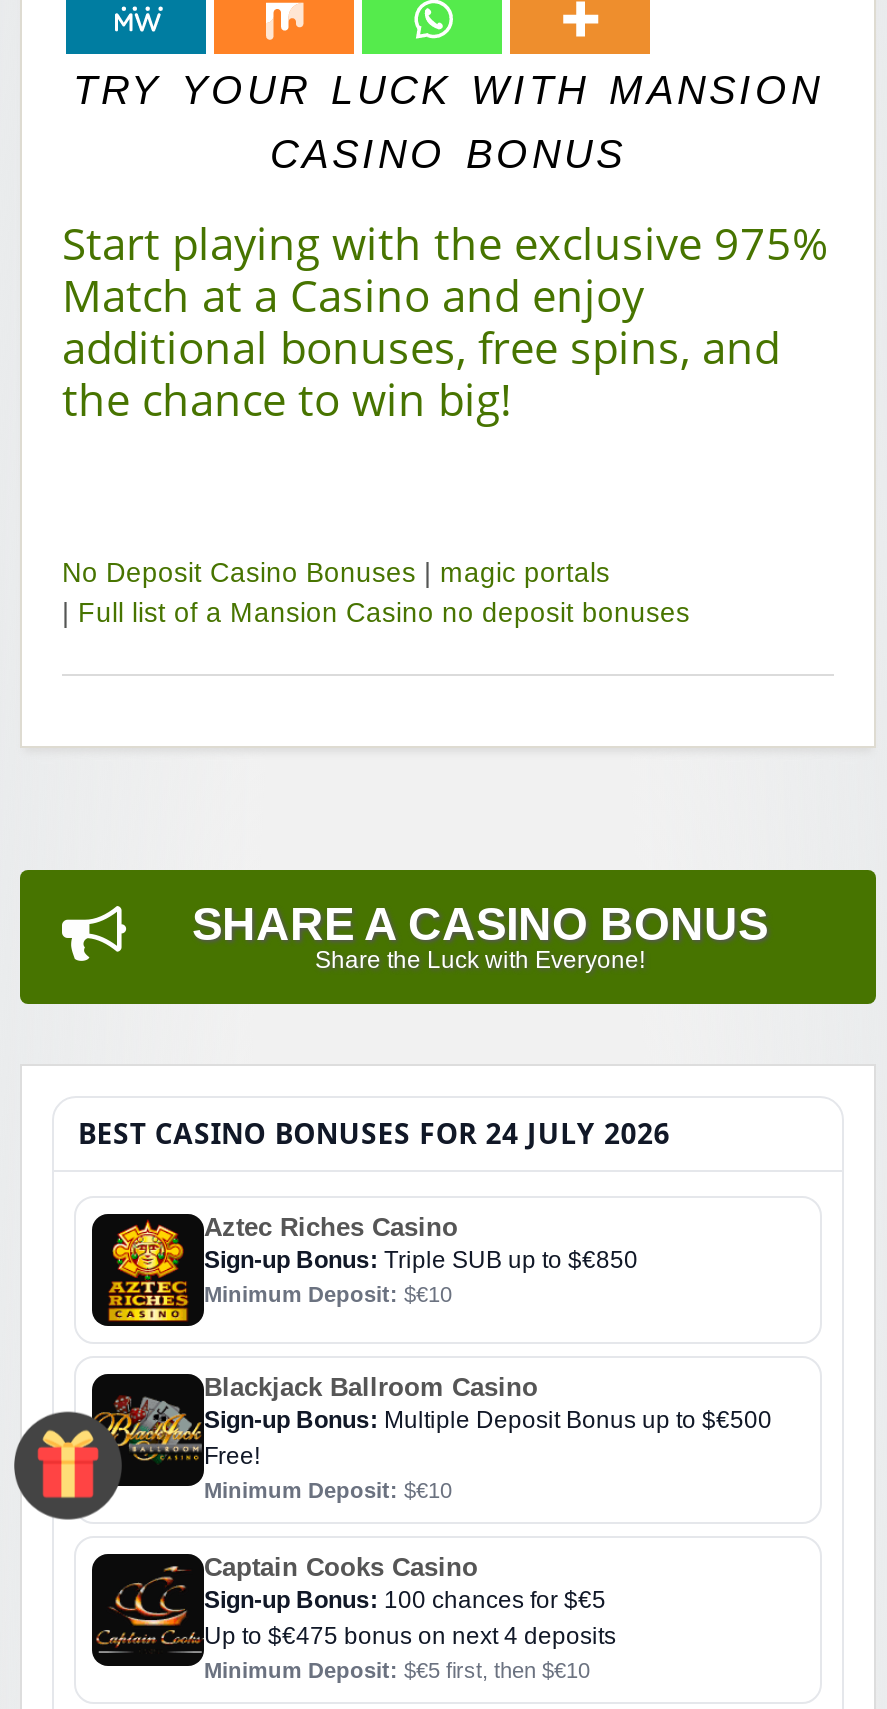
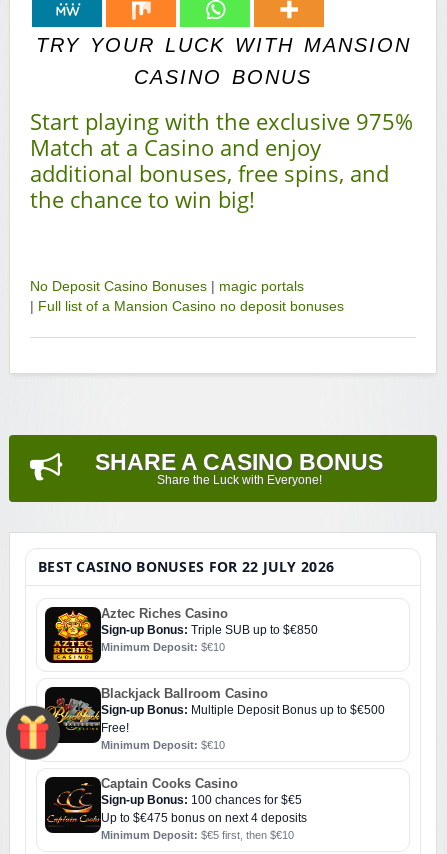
[78,1114,670,1152] BEST CASINO BONUSES FOR 24 JULY 2026 -> [38,557,334,576] BEST CASINO BONUSES FOR 22 JULY 2026

